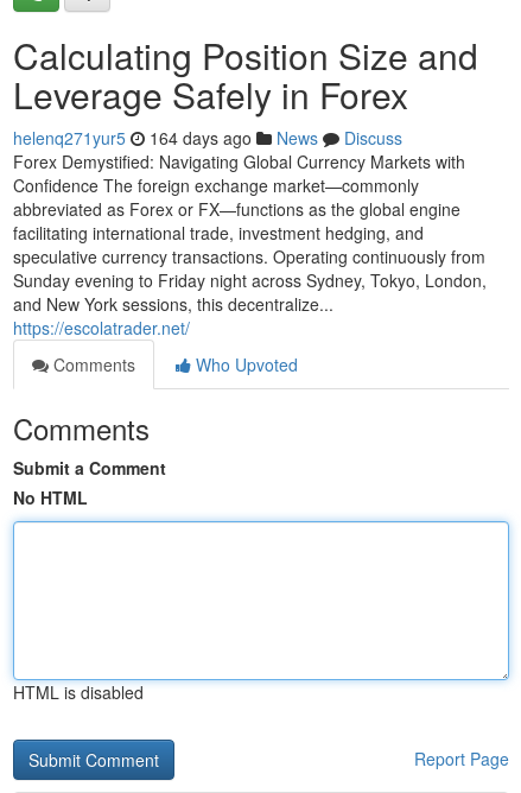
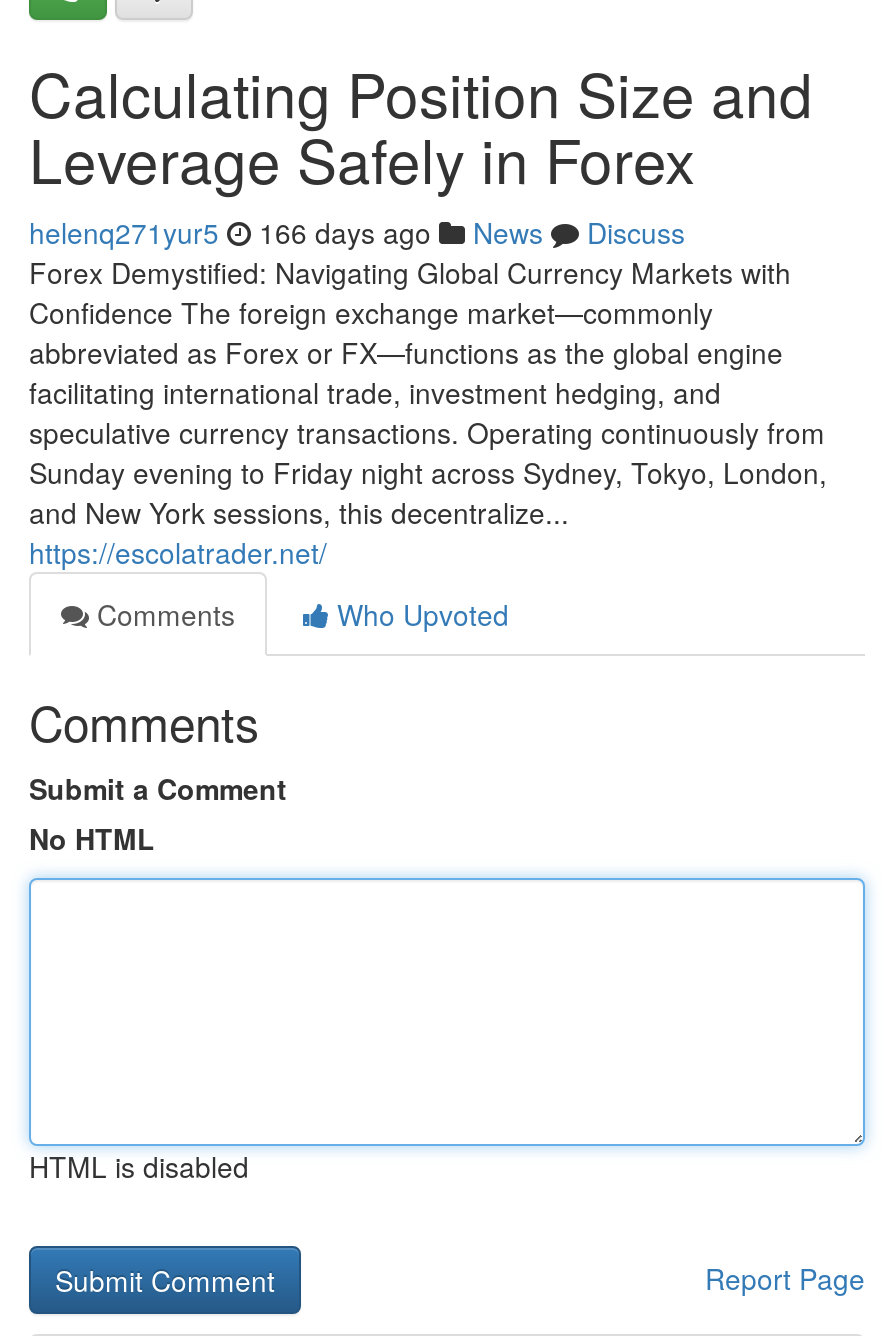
[13,126,402,150] helenq271yur5 164 days ago News Discuss -> [29,212,685,252] helenq271yur5 166 days ago News Discuss

